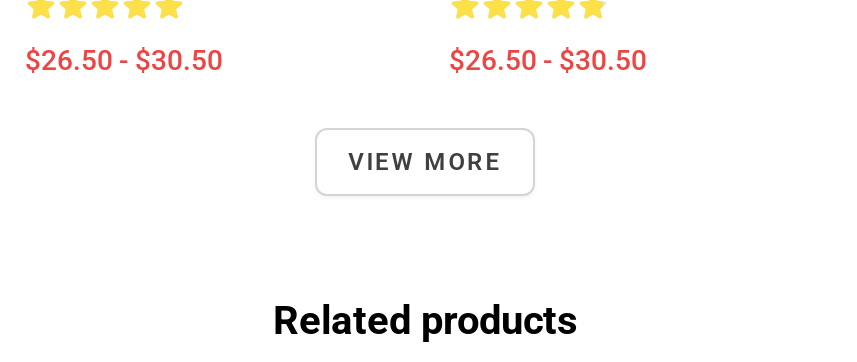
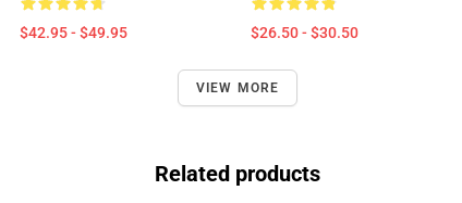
[25,44,223,76] $26.50 - $30.50 -> [20,24,127,41] $42.95 - $49.95

